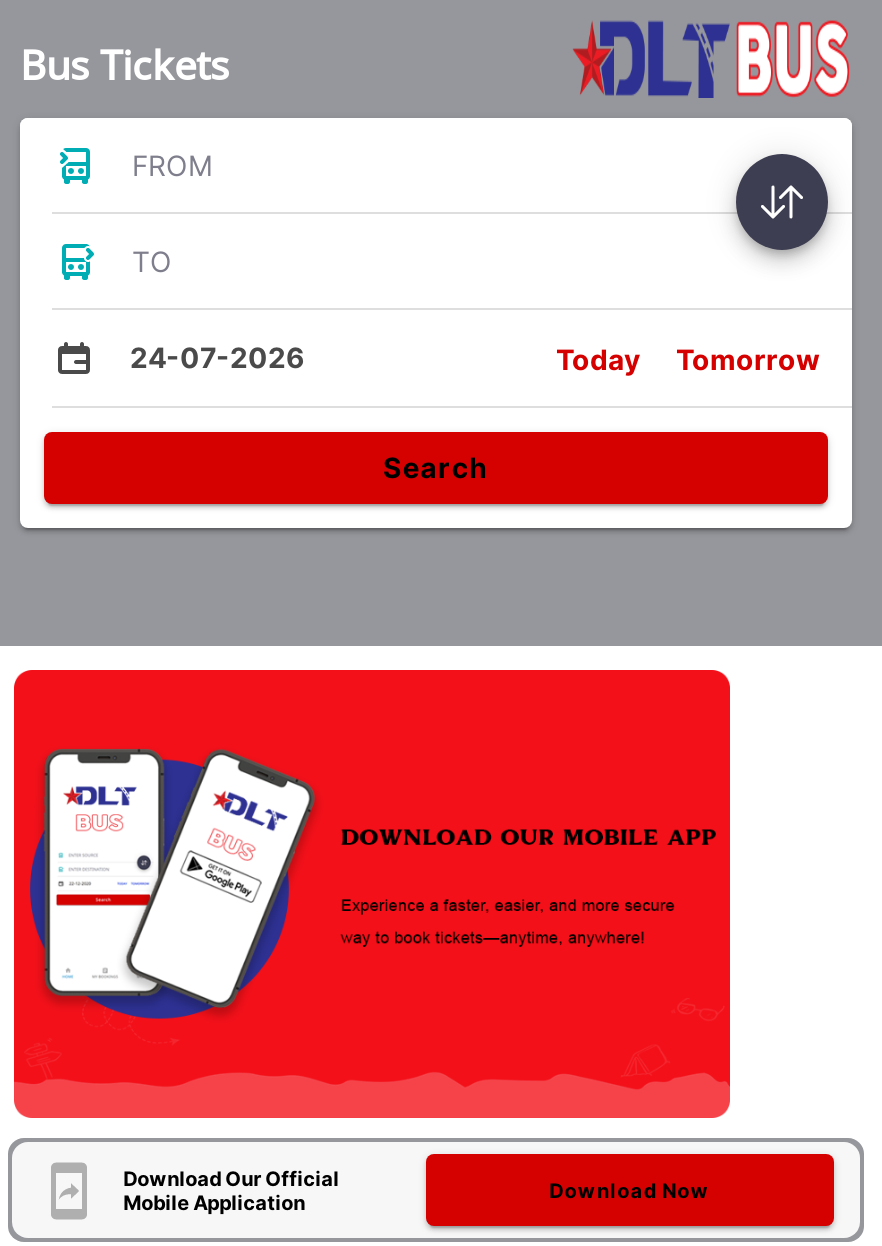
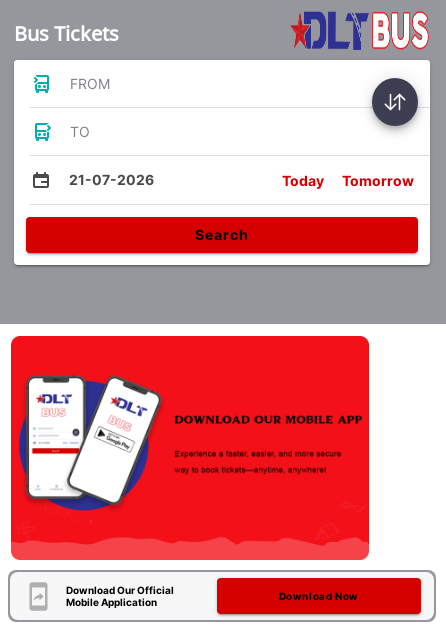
[130,340,304,374] 24-07-2026 -> [69,171,154,188] 21-07-2026

